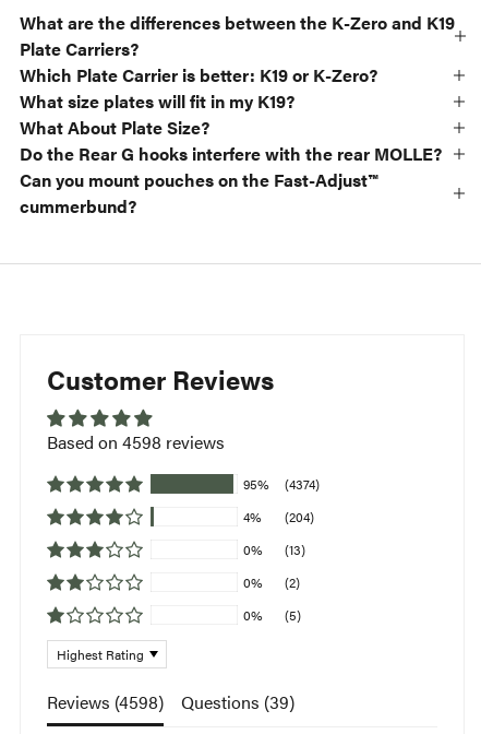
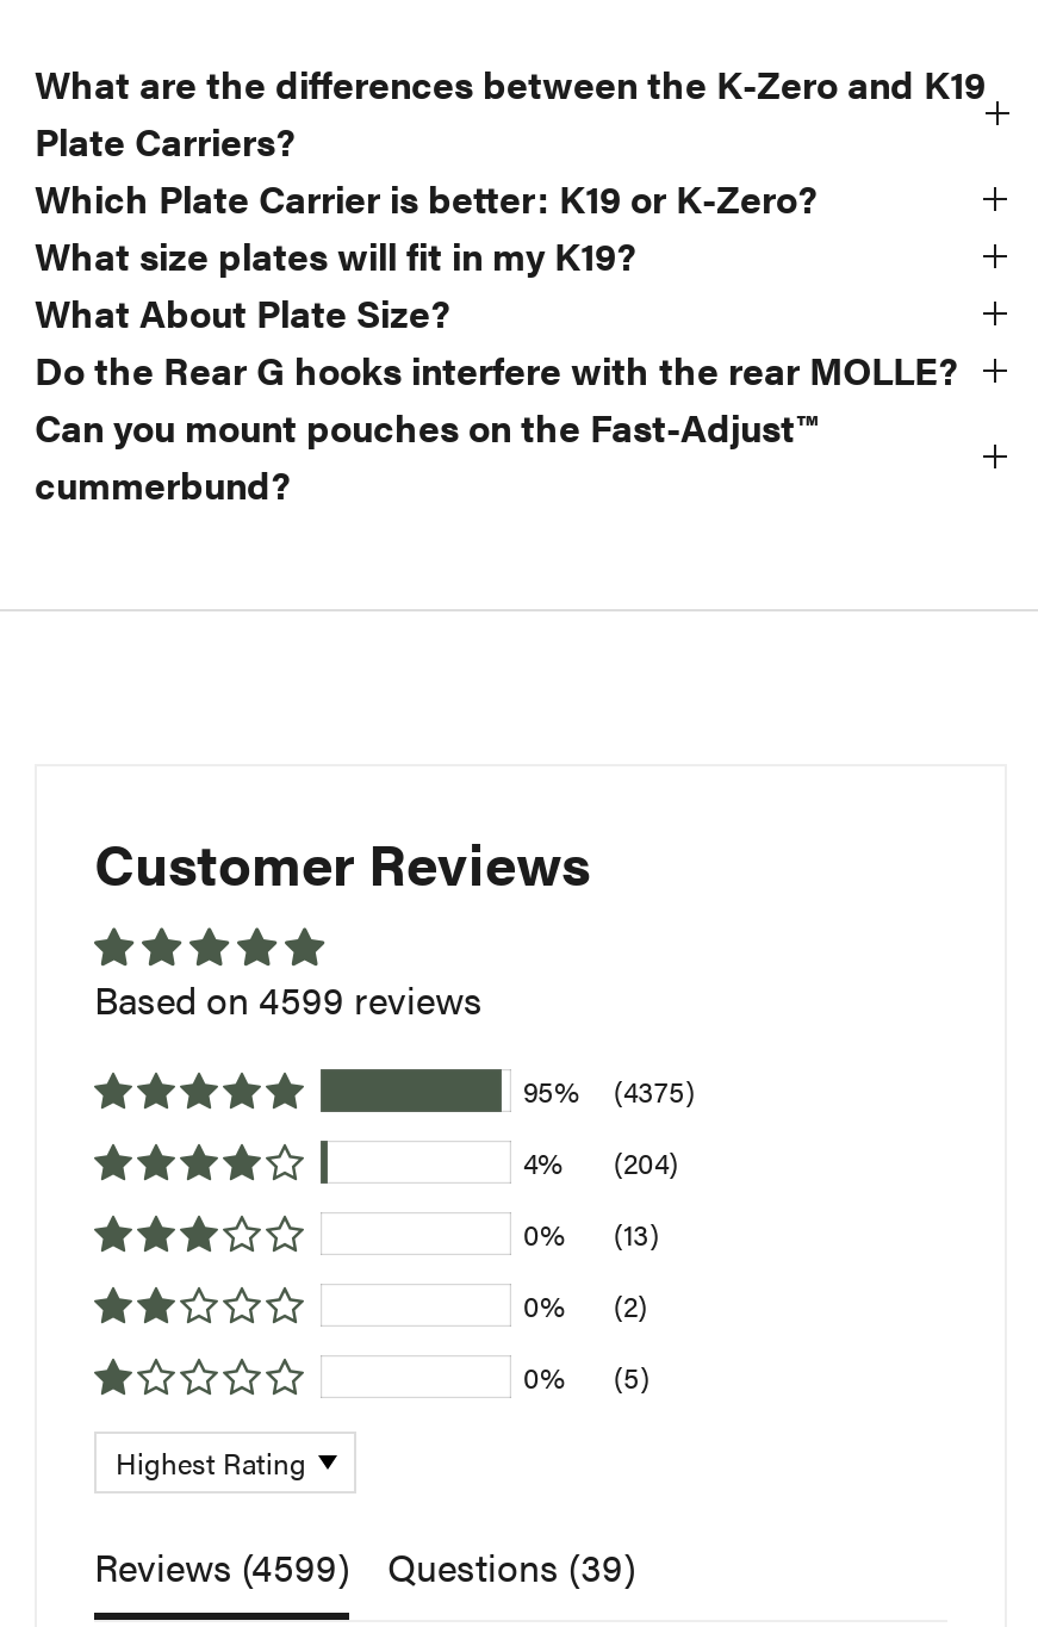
[47,429,225,454] Based on 4598 reviews -> [94,972,483,1026] Based on 4599 reviews
[243,474,320,494] 95% (4374) -> [523,1069,695,1112] 95% (4375)
[47,689,294,714] Reviews (4598) Questions (39) -> [94,1539,635,1594] Reviews (4599) Questions (39)

